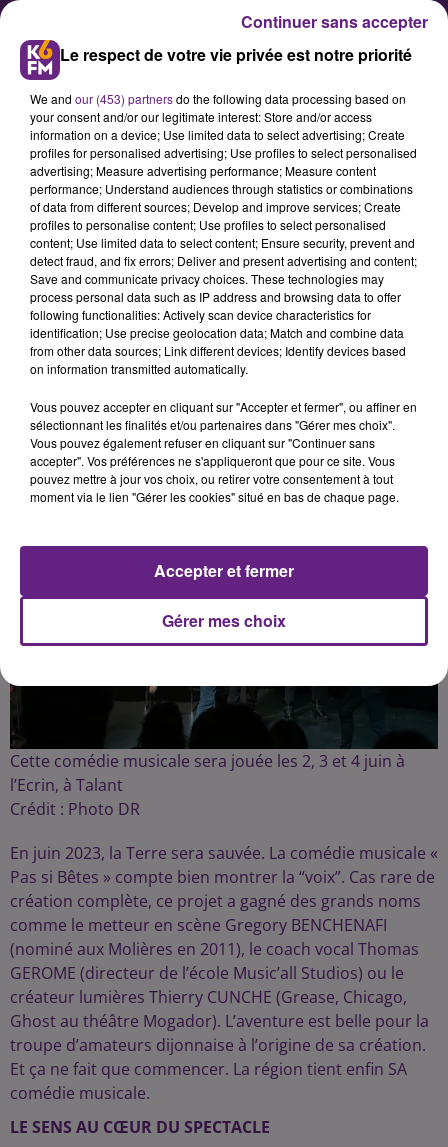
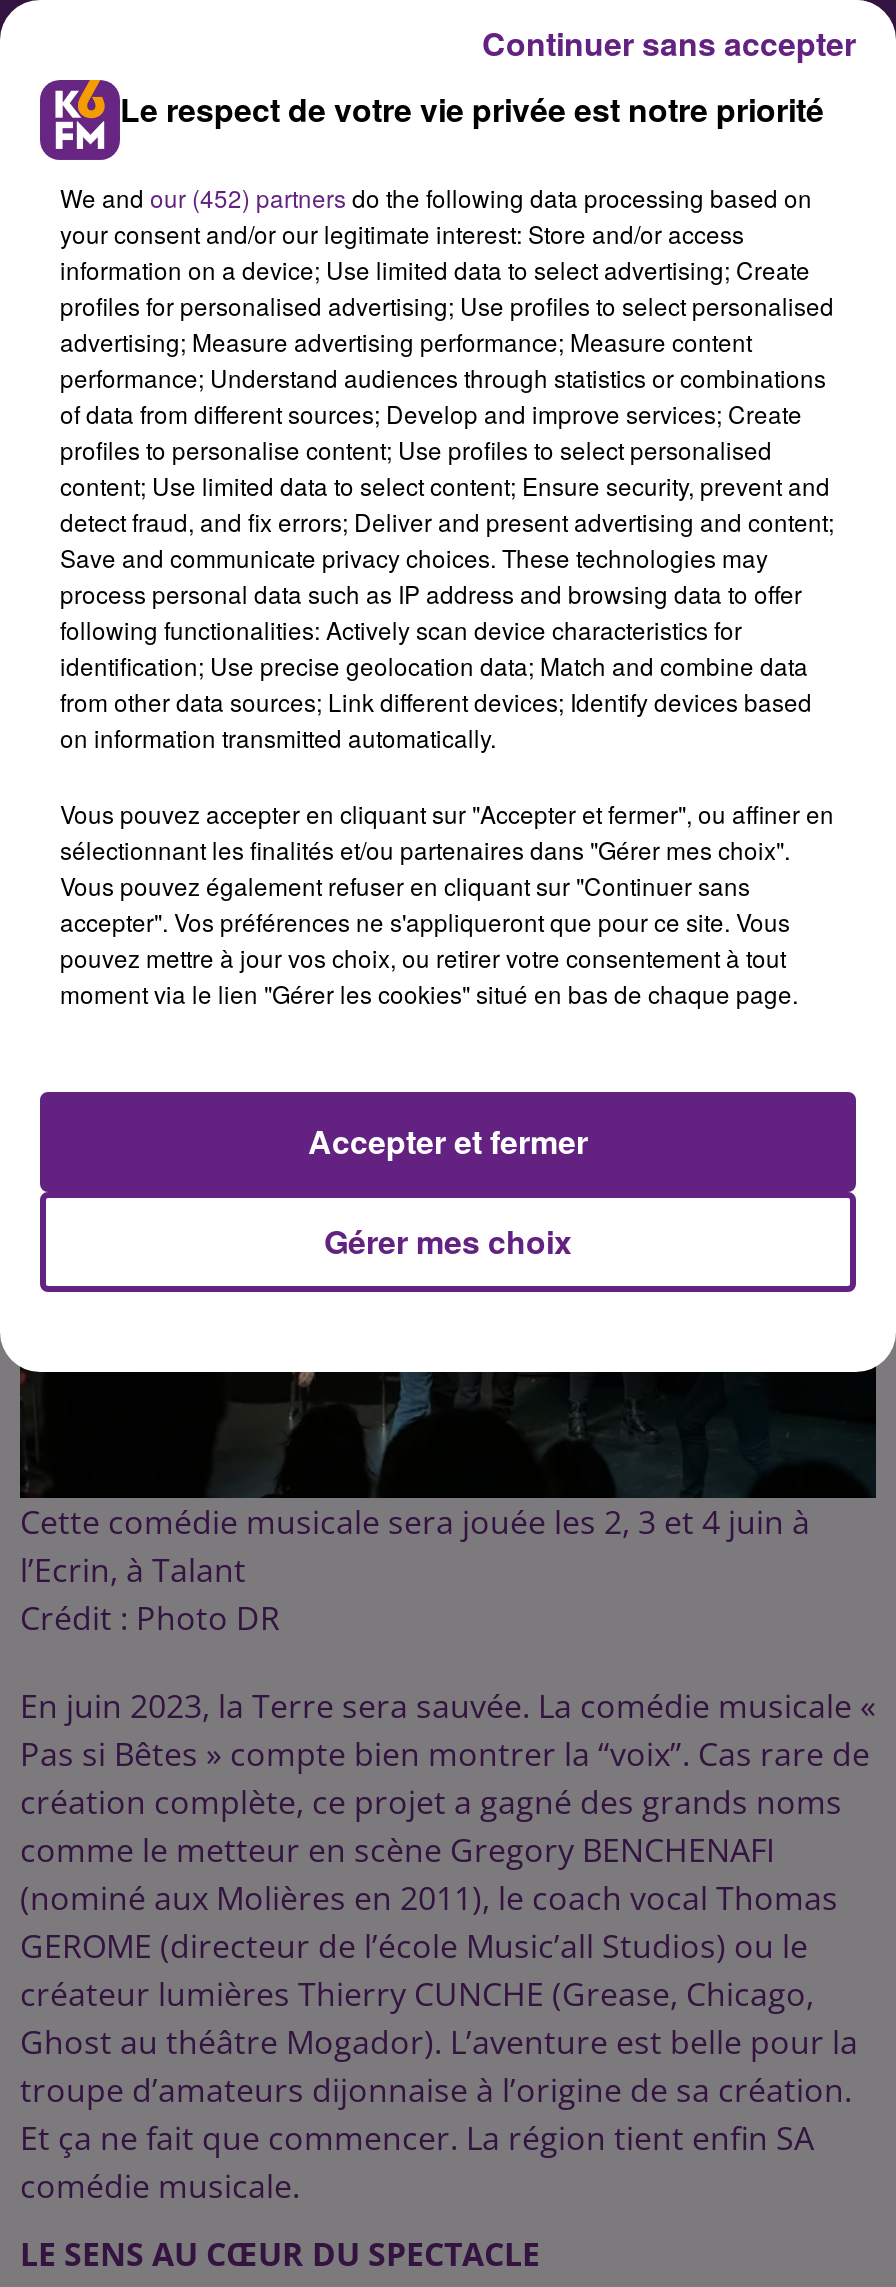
[30,90,406,107] We and our (453) partners do the following data processing based on -> [60,180,812,214] We and our (452) partners do the following data processing based on

